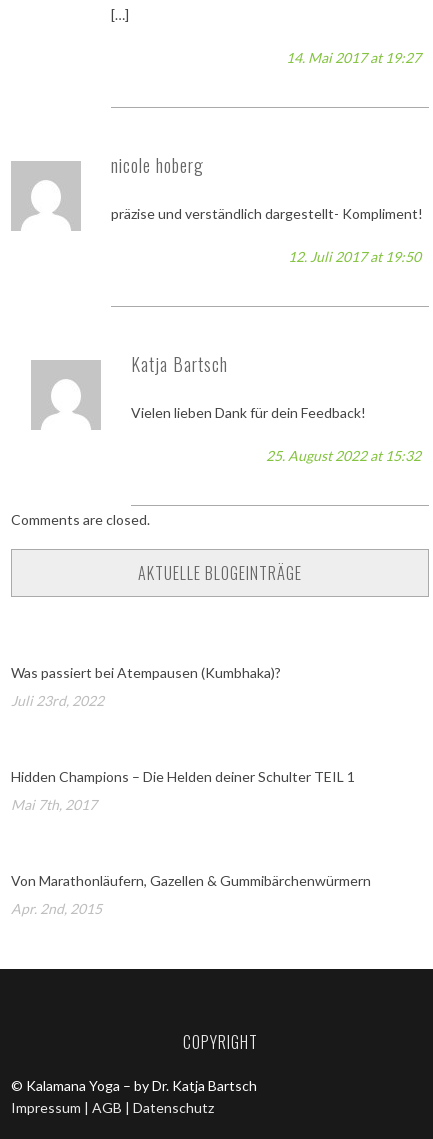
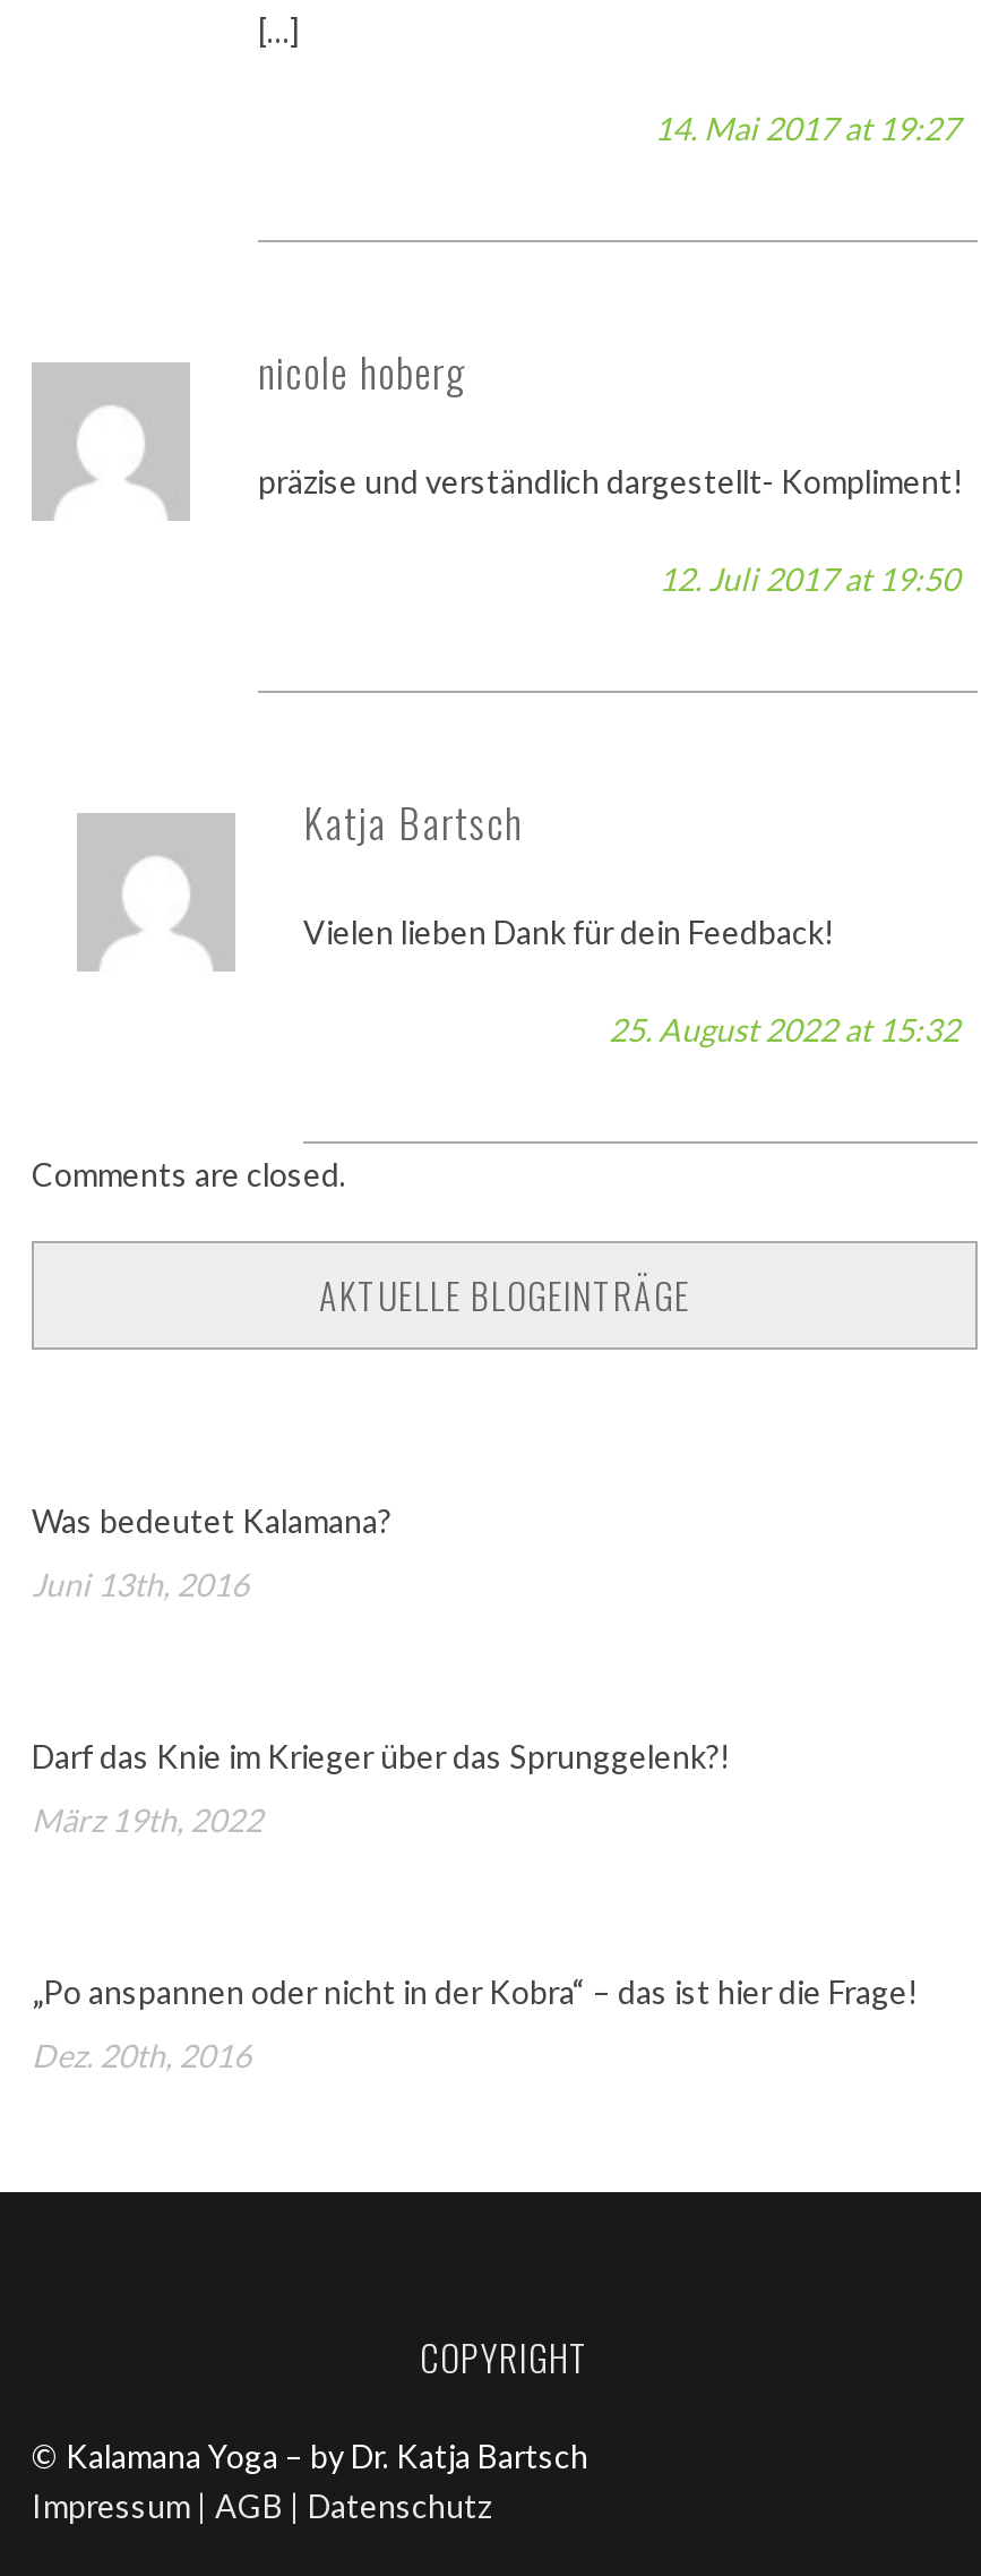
[11,664,281,681] Was passiert bei Atempausen (Kumbhaka)? -> [32,1501,391,1540] Was bedeutet Kalamana?
[11,692,104,709] Juli 23rd, 2022 -> [32,1565,249,1603] Juni 13th, 2016
[11,768,355,785] Hidden Champions – Die Helden deiner Schulter TEIL 1 -> [32,1737,731,1775] Darf das Knie im Krieger über das Sprunggelenk?!
[11,796,97,813] Mai 7th, 2017 -> [32,1800,263,1839] März 19th, 2022
[11,872,371,889] Von Marathonläufern, Gazellen & Gummibärchenwürmern -> [32,1972,919,2011] „Po anspannen oder nicht in der Kobra“ – das ist hier die Frage!
[11,900,102,917] Apr. 2nd, 2015 -> [32,2036,251,2074] Dez. 20th, 2016

